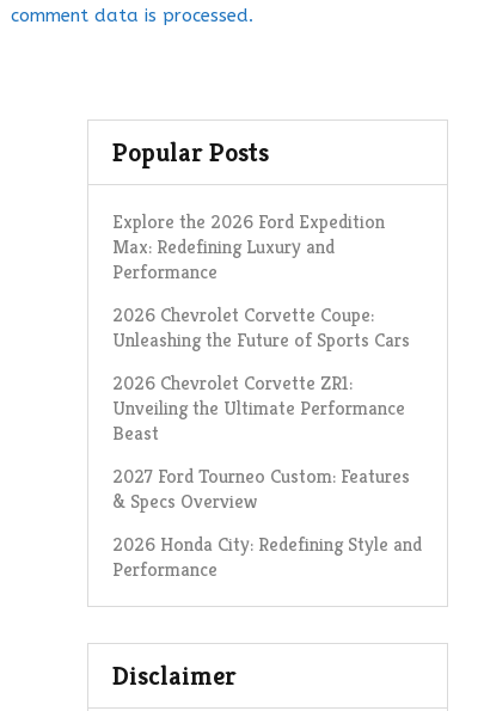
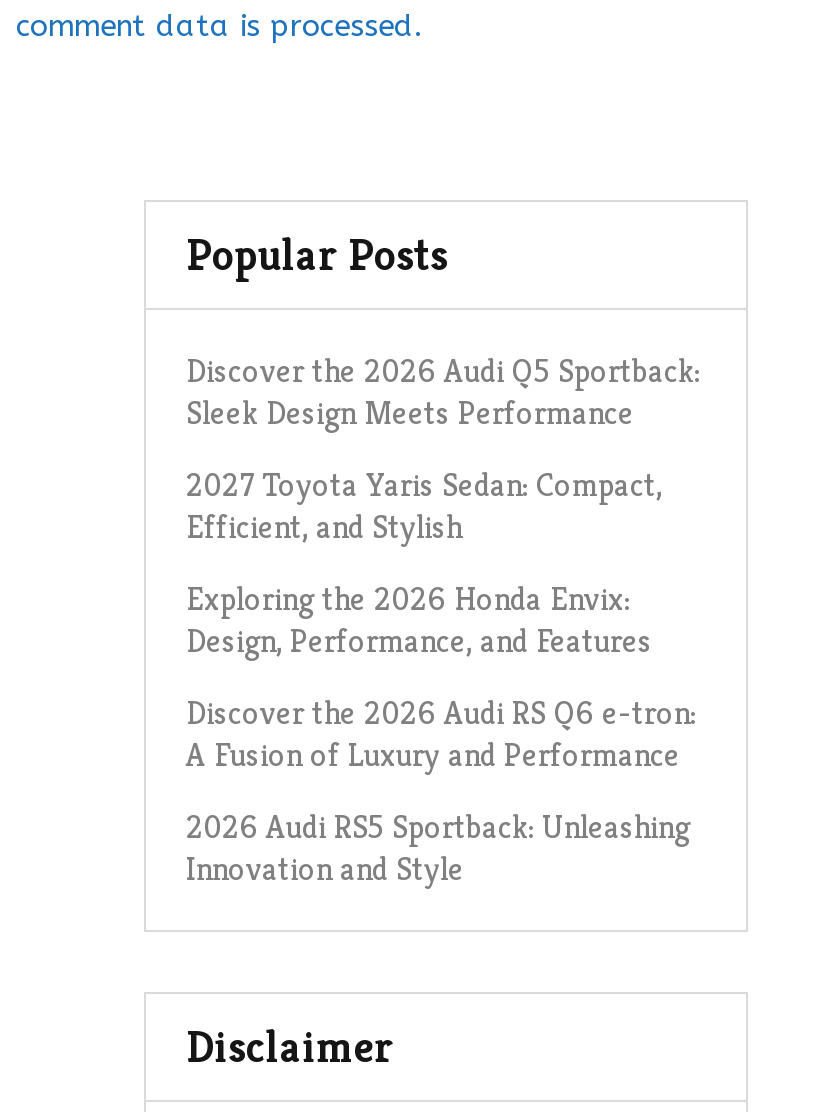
[112,209,385,284] Explore the 2026 Ford Expedition | Max: Redefining Luxury and | Performance -> [186,349,700,433] Discover the 2026 Audi Q5 Sportback: | Sleek Design Meets Performance
[112,302,410,352] 2026 Chevrolet Corvette Coupe: | Unleashing the Future of Sports Cars -> [186,463,662,547] 2027 Toyota Yaris Sedan: Compact, | Efficient, and Stylish
[112,370,405,445] 2026 Chevrolet Corvette ZR1: | Unveiling the Ultimate Performance | Beast -> [186,577,652,661] Exploring the 2026 Honda Envix: | Design, Performance, and Features
[112,463,410,513] 2027 Ford Tourneo Custom: Features | & Specs Overview -> [186,691,696,775] Discover the 2026 Audi RS Q6 e-tron: | A Fusion of Luxury and Performance
[112,531,422,581] 2026 Honda City: Redefining Style and | Performance -> [186,805,690,889] 2026 Audi RS5 Sportback: Unleashing | Innovation and Style

